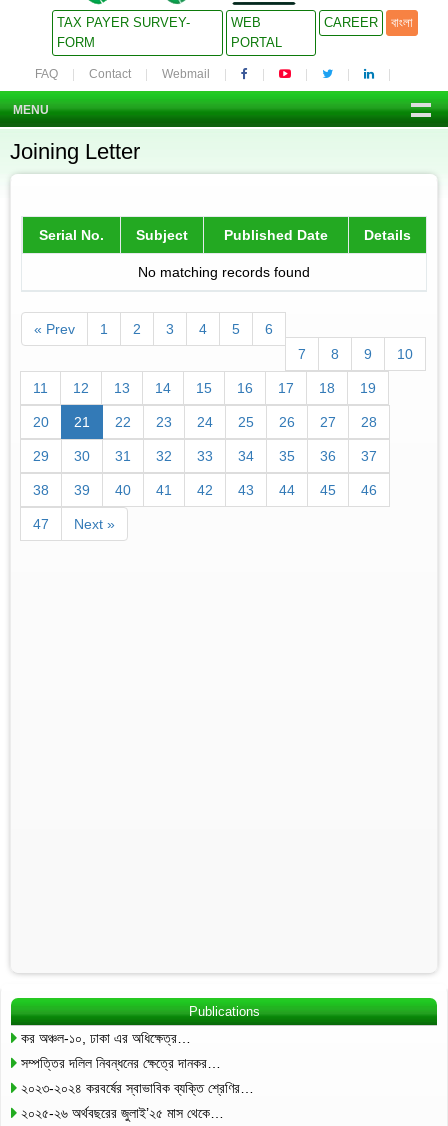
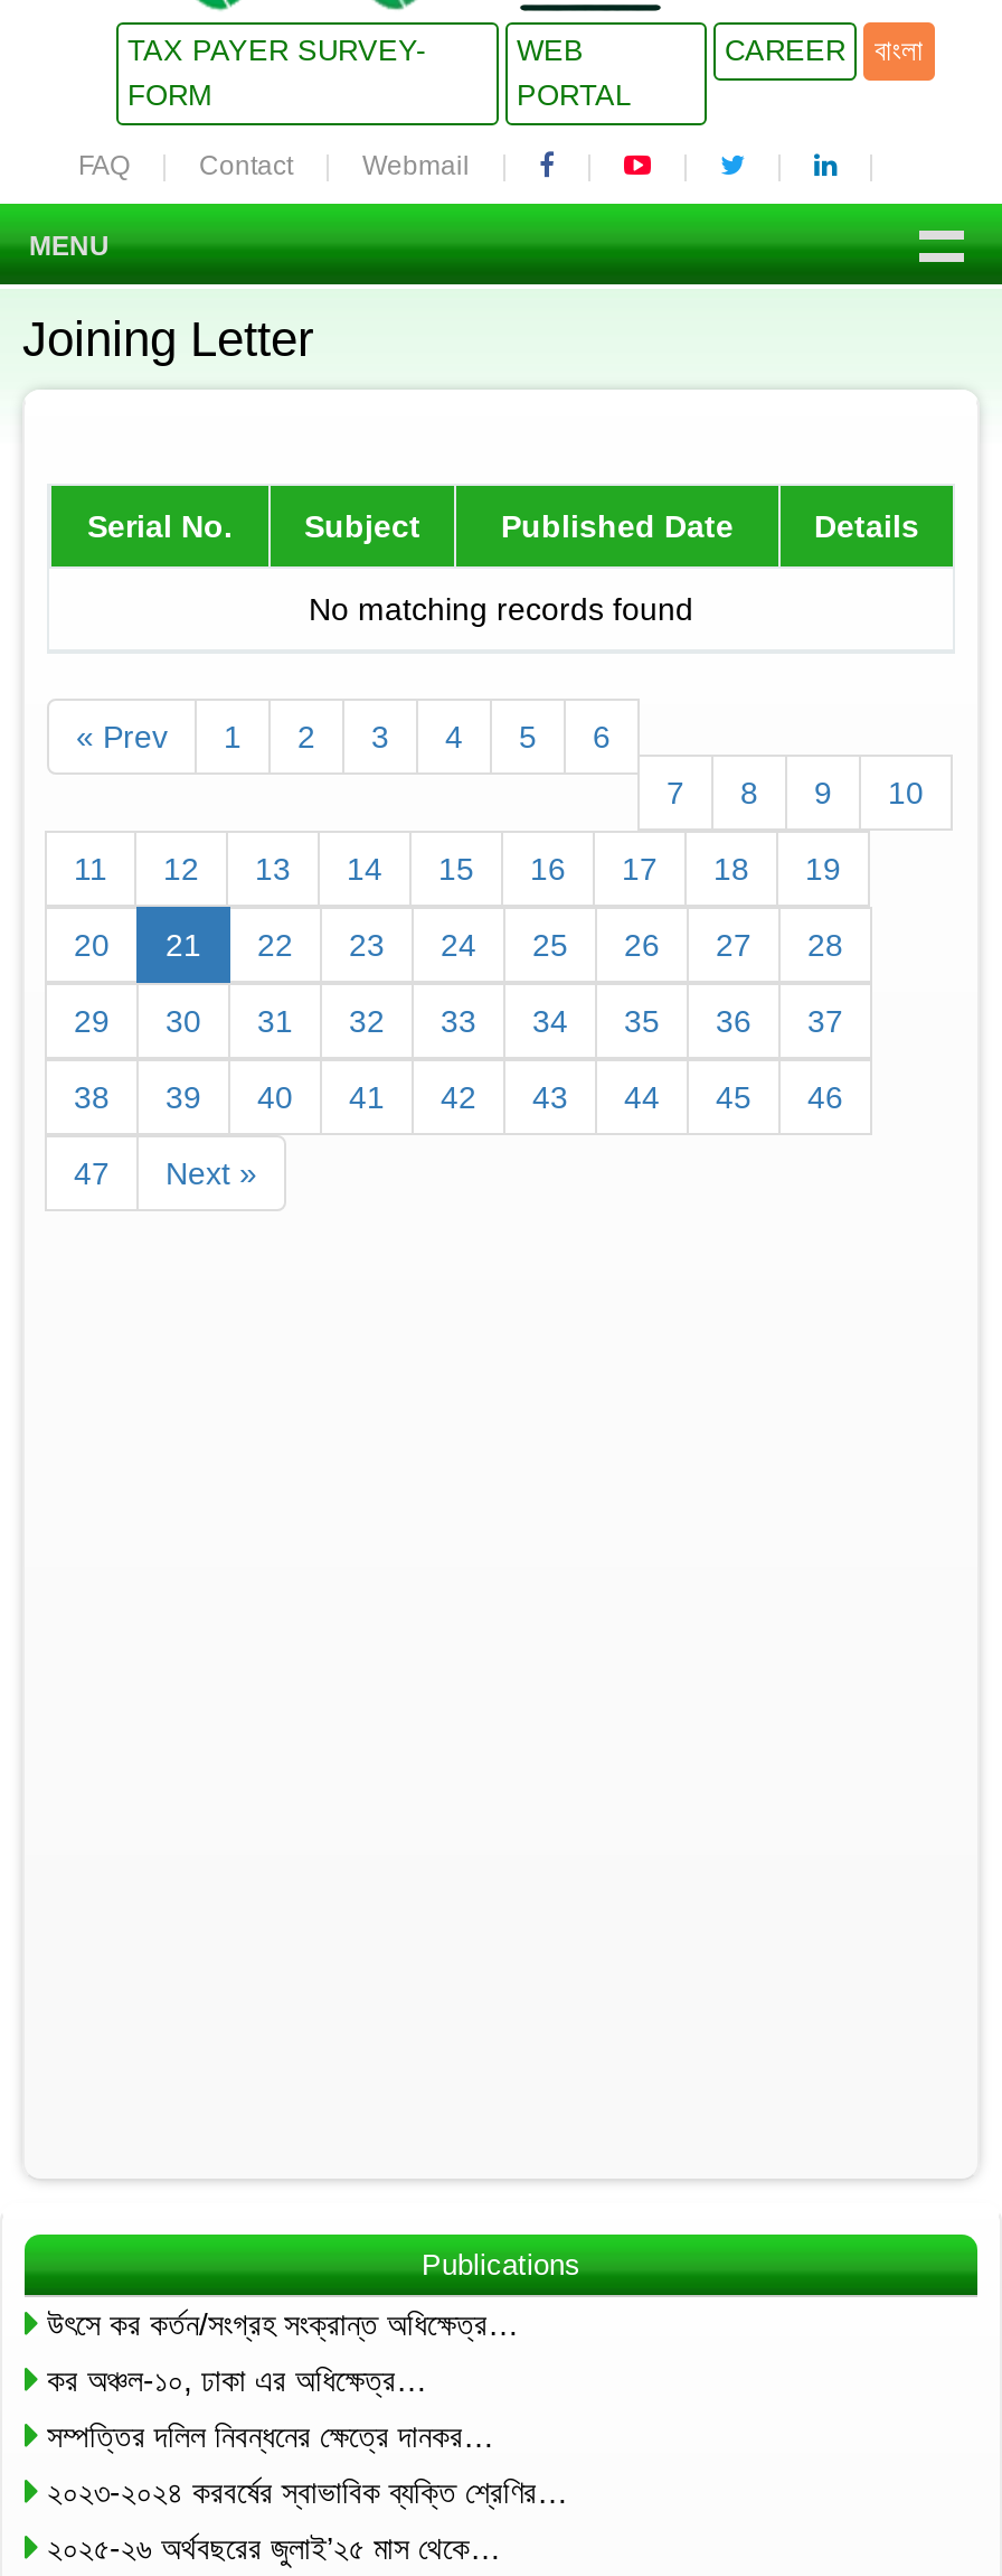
none -> [47,2305,519,2341] উৎসে কর কর্তন/সংগ্রহ সংক্রান্ত অধিক্ষেত্র…

